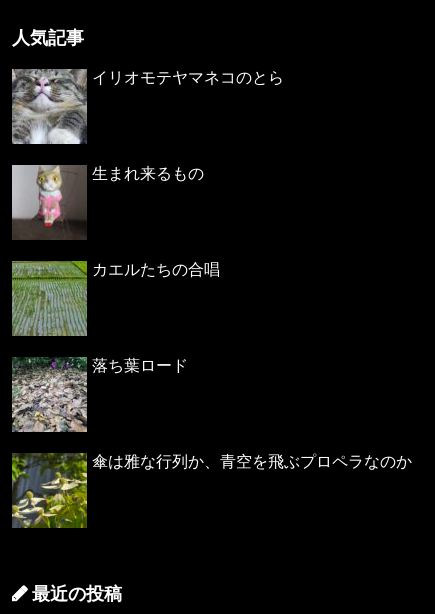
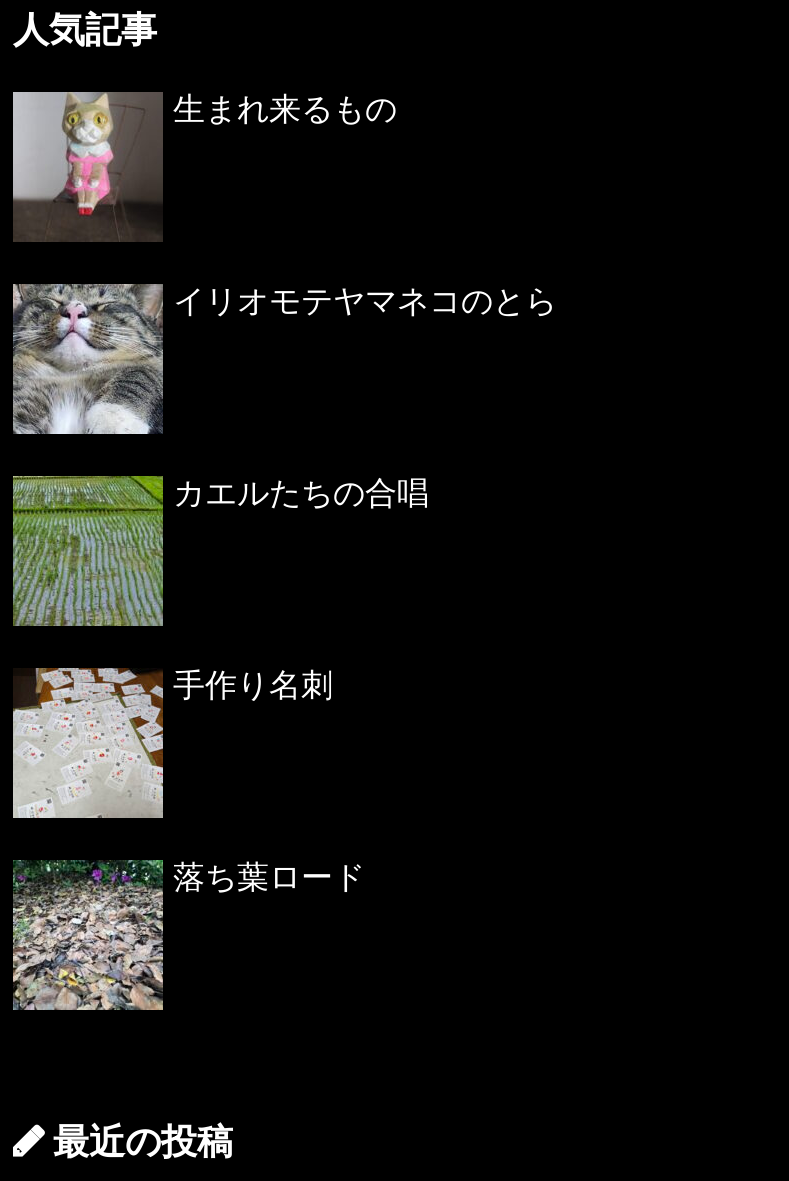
moved [10,67,284,146] -> [9,280,557,438]: [image] | イリオモテヤマネコのとら
moved [12,164,204,239] -> [13,90,397,242]: [image] | 生まれ来るもの
none -> [13,666,333,818] [image] | 手作り名刺
moved [10,355,188,434] -> [9,856,365,1014]: [image] | 落ち葉ロード
[11,453,412,529] [image] | 傘は雅な行列か、青空を飛ぶプロペラなのか -> none

